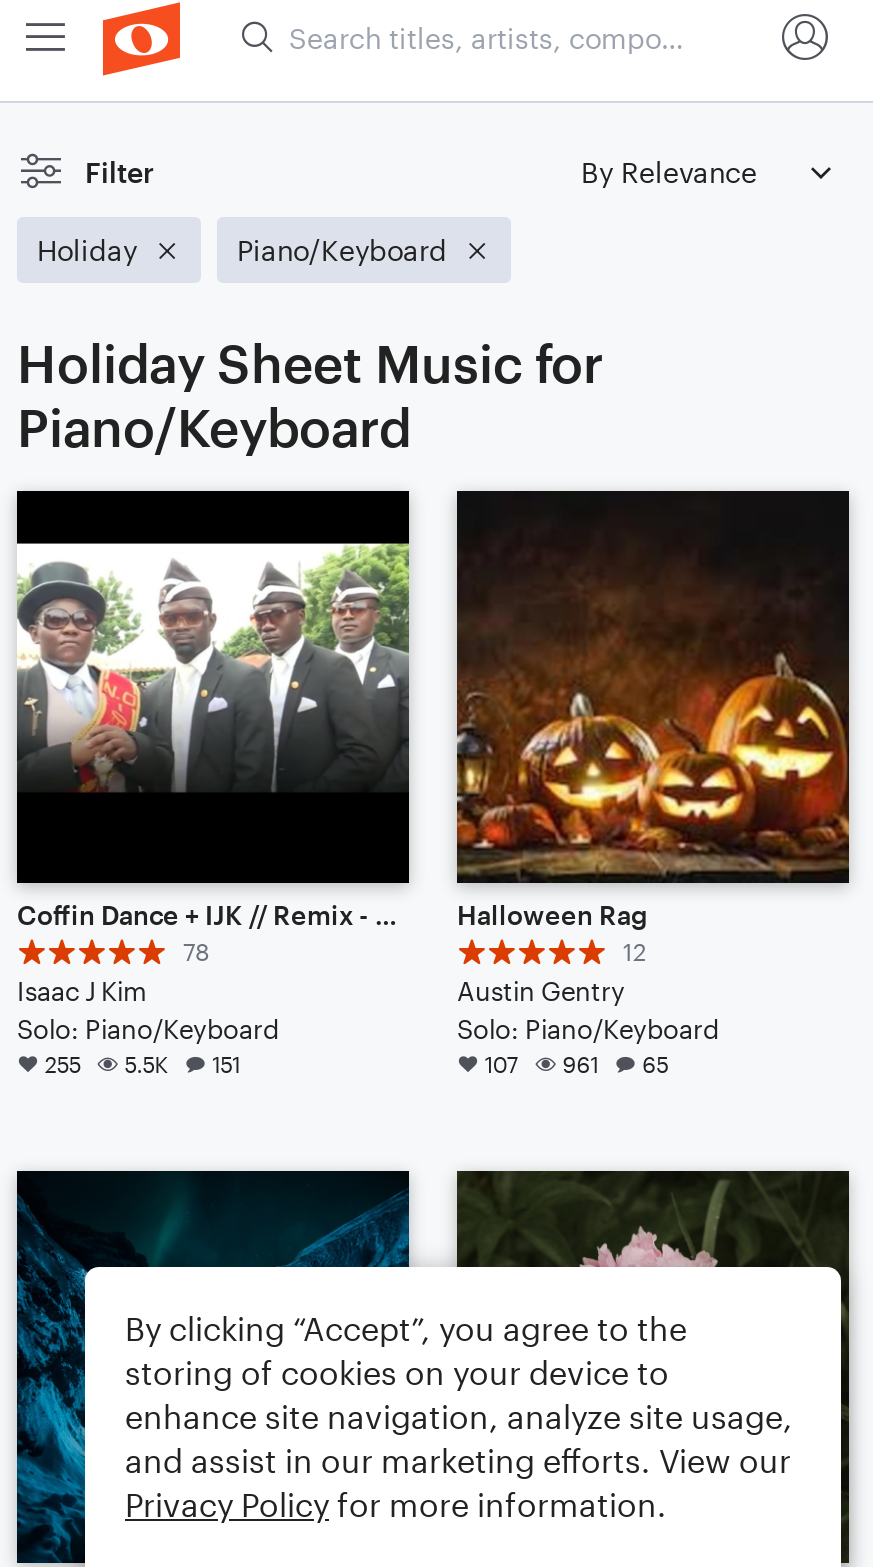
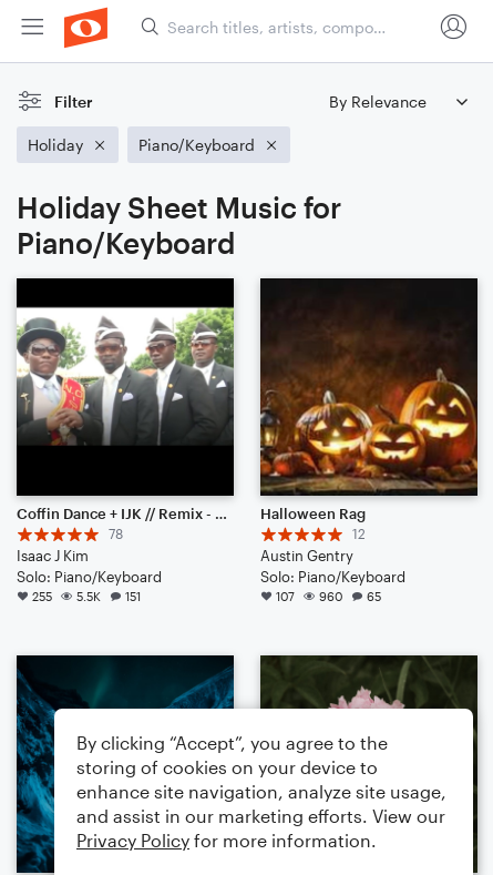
[485,1051,668,1077] 107 961 65 -> [276,589,381,603] 107 960 65

